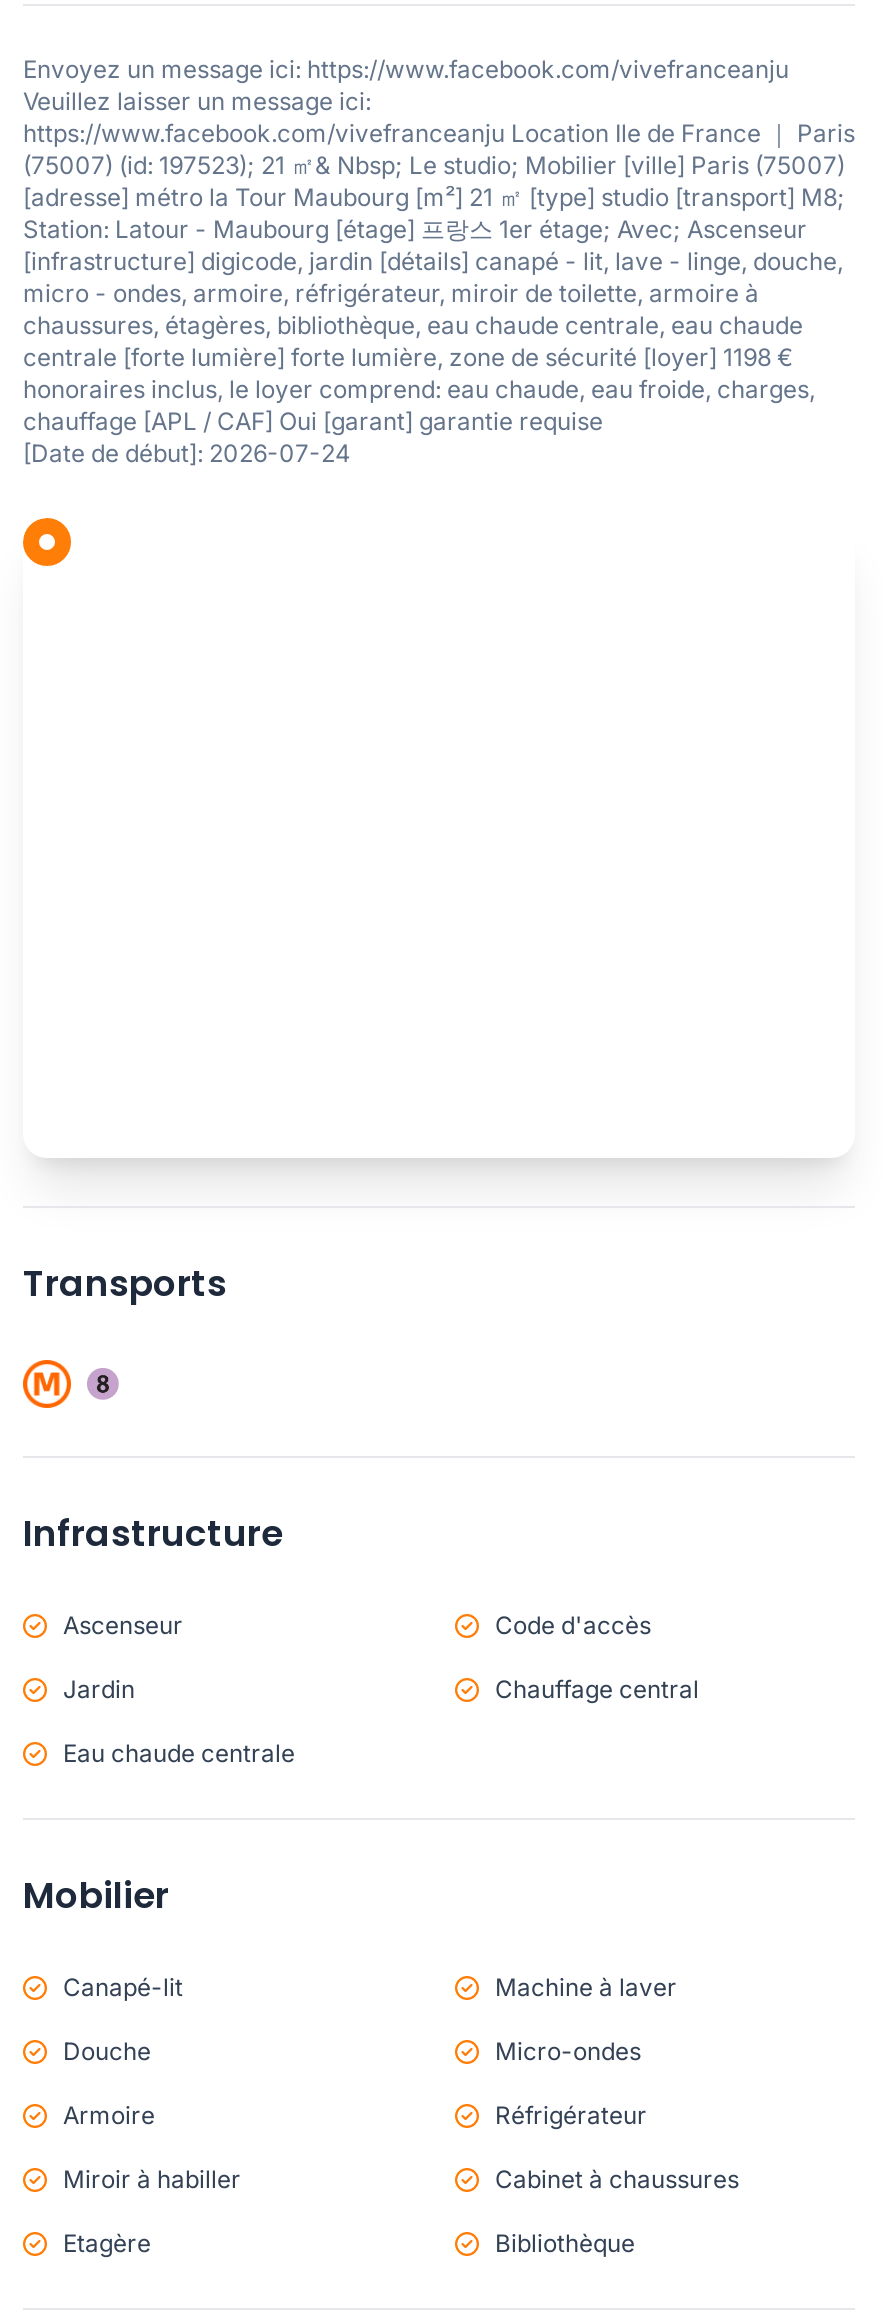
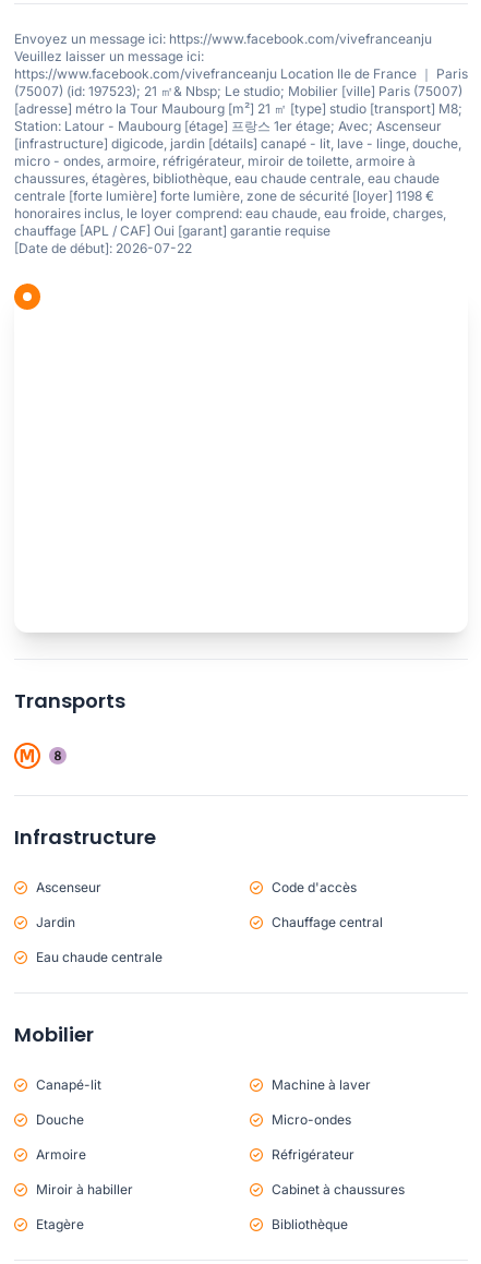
[23,437,351,467] [Date de début]: 2026-07-24 -> [14,240,192,256] [Date de début]: 2026-07-22

